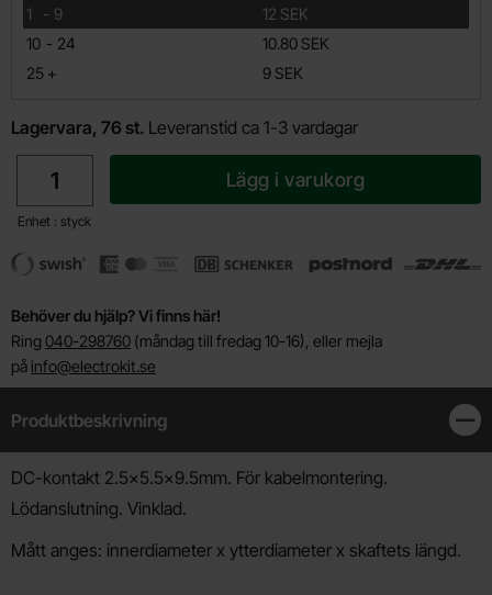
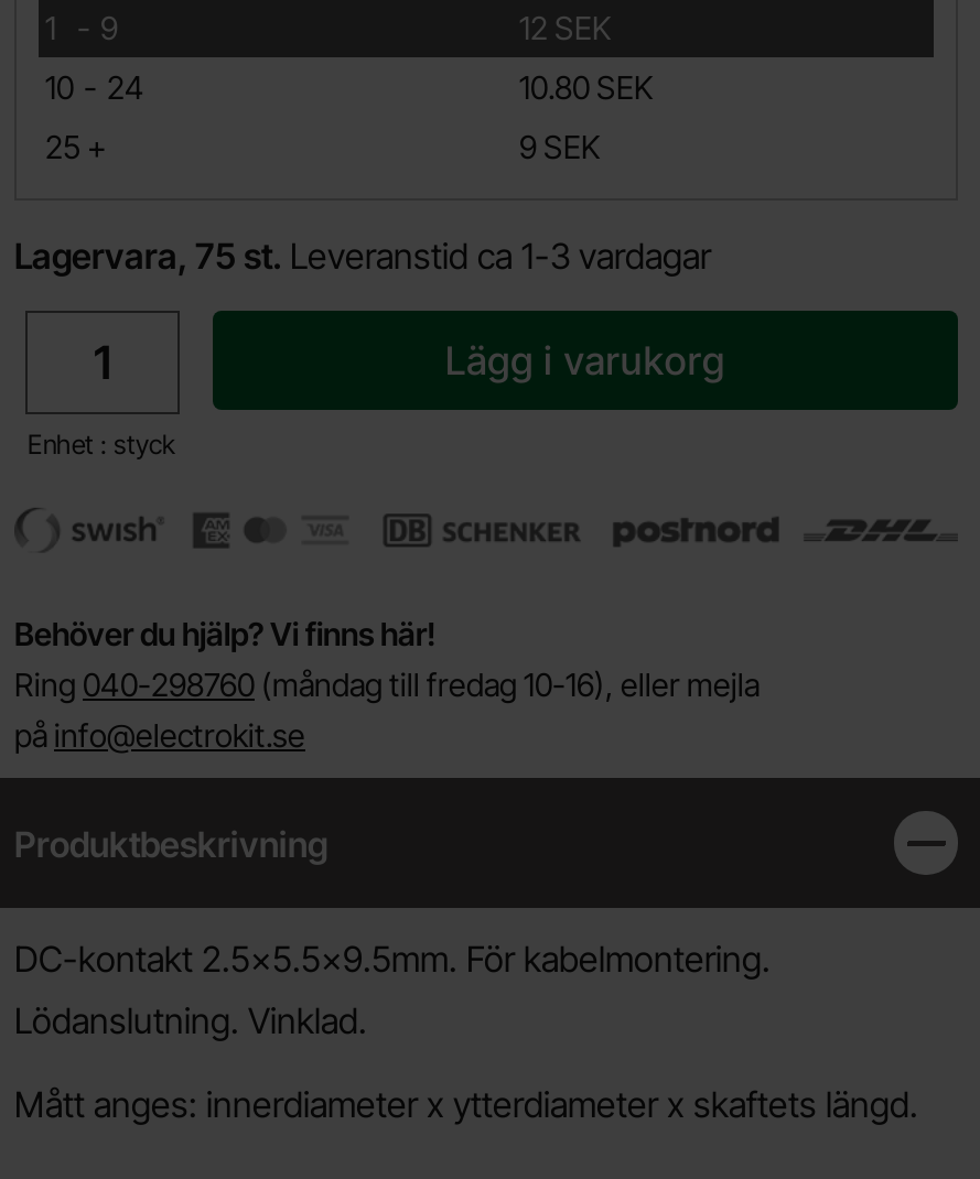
[11,116,358,138] Lagervara, 76 st. Leveranstid ca 1-3 vardagar -> [14,234,711,278] Lagervara, 75 st. Leveranstid ca 1-3 vardagar

